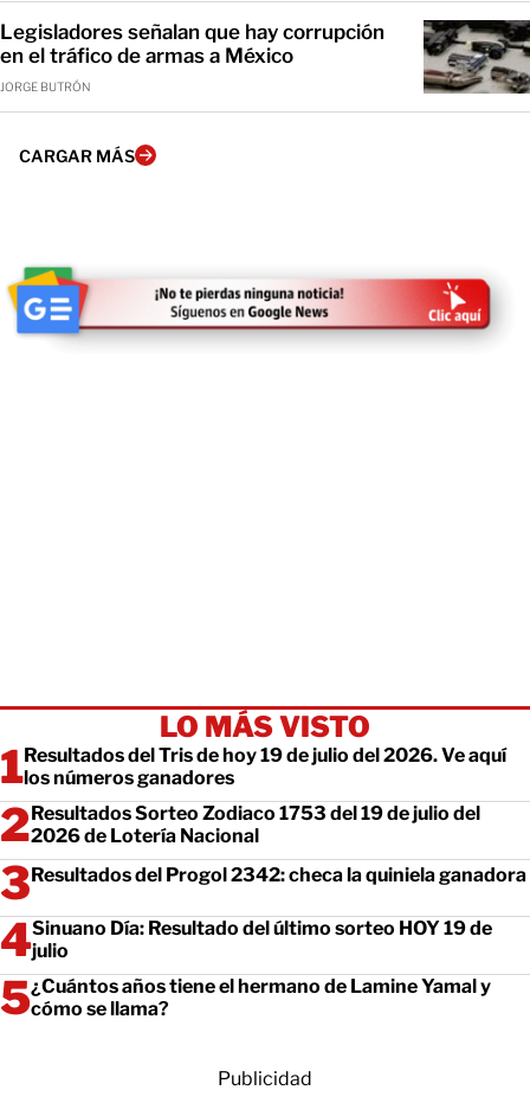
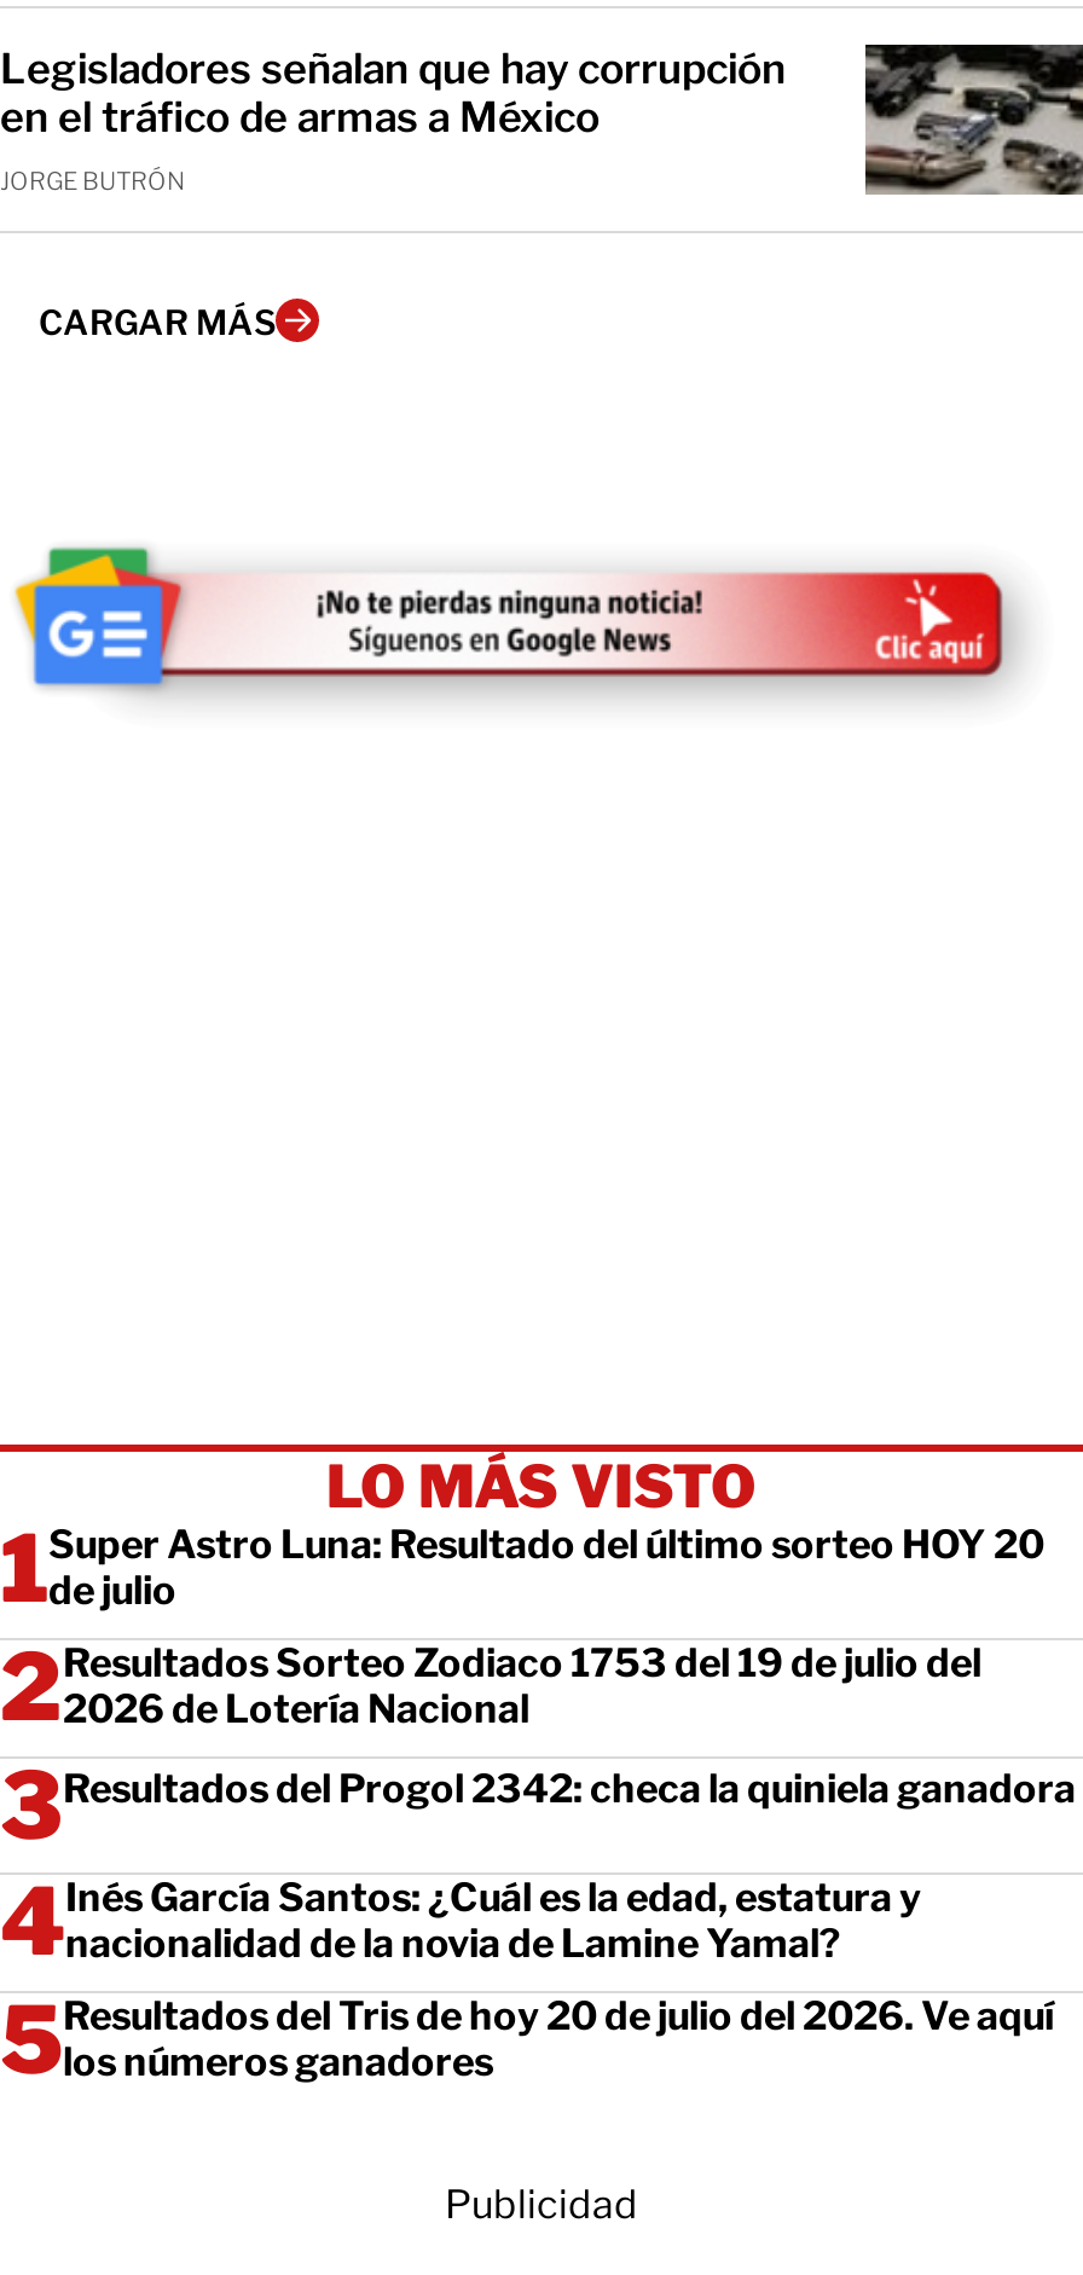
[24,744,506,766] Resultados del Tris de hoy 19 de julio del 2026. Ve aquí -> [48,1521,1044,1613] Super Astro Luna: Resultado del último sorteo HOY 20 | de julio
moved [24,766,234,789] -> [63,2039,493,2085]: los números ganadores
[32,917,492,962] Sinuano Día: Resultado del último sorteo HOY 19 de | julio -> [65,1874,921,1966] Inés García Santos: ¿Cuál es la edad, estatura y | nacionalidad de la novia de Lamine Yamal?
[31,975,491,1020] ¿Cuántos años tiene el hermano de Lamine Yamal y | cómo se llama? -> [63,1993,1054,2039] Resultados del Tris de hoy 20 de julio del 2026. Ve aquí

